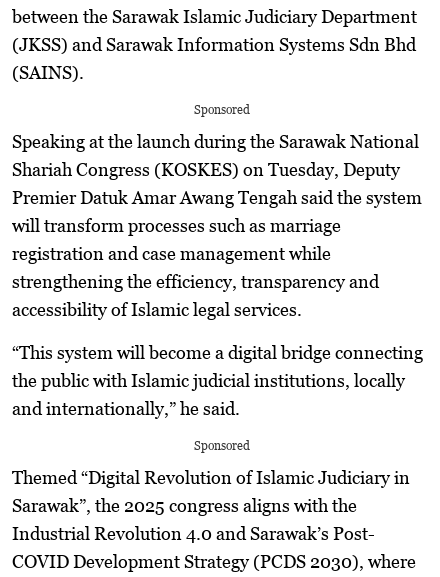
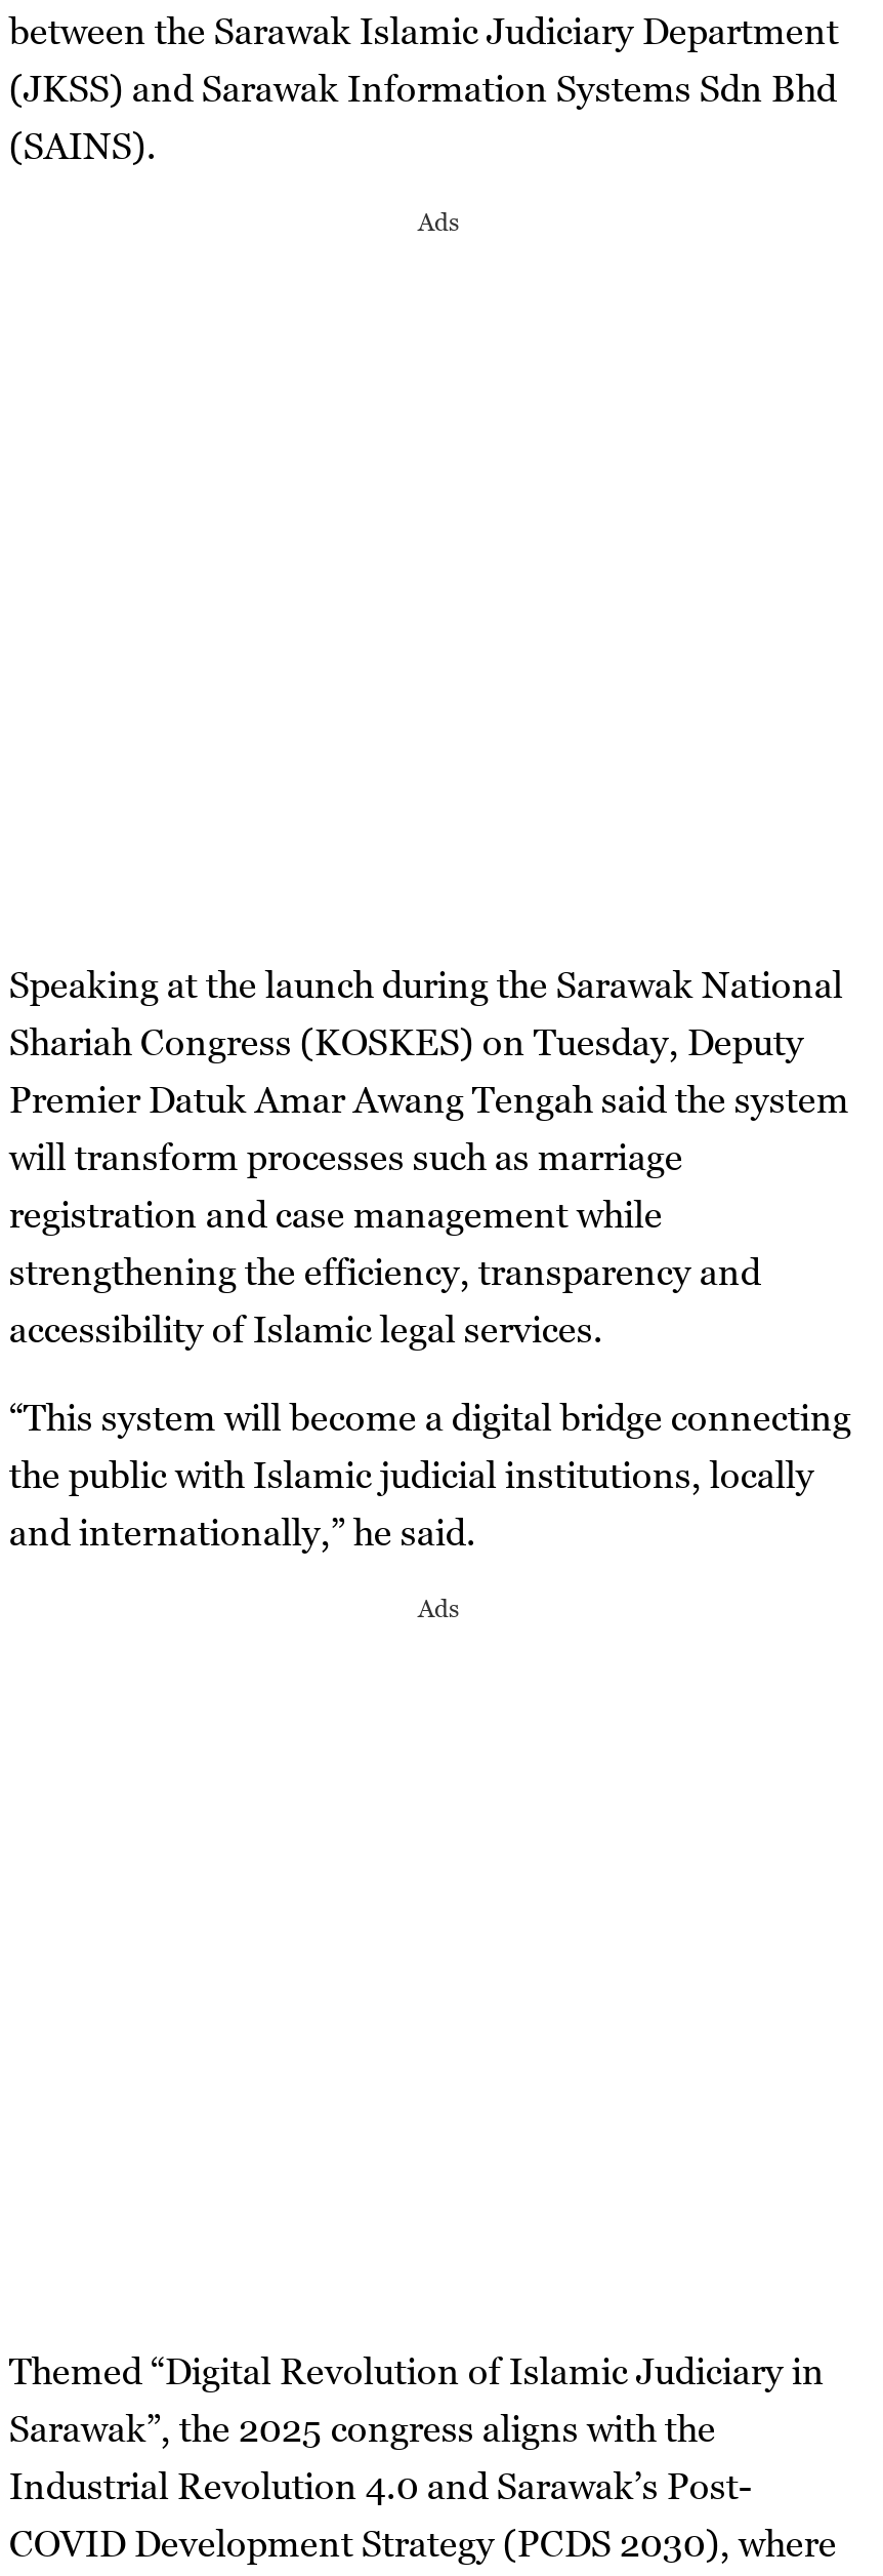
[194,102,250,117] Sponsored -> [418,207,459,237] Ads
[194,438,250,453] Sponsored -> [418,1593,459,1624] Ads

